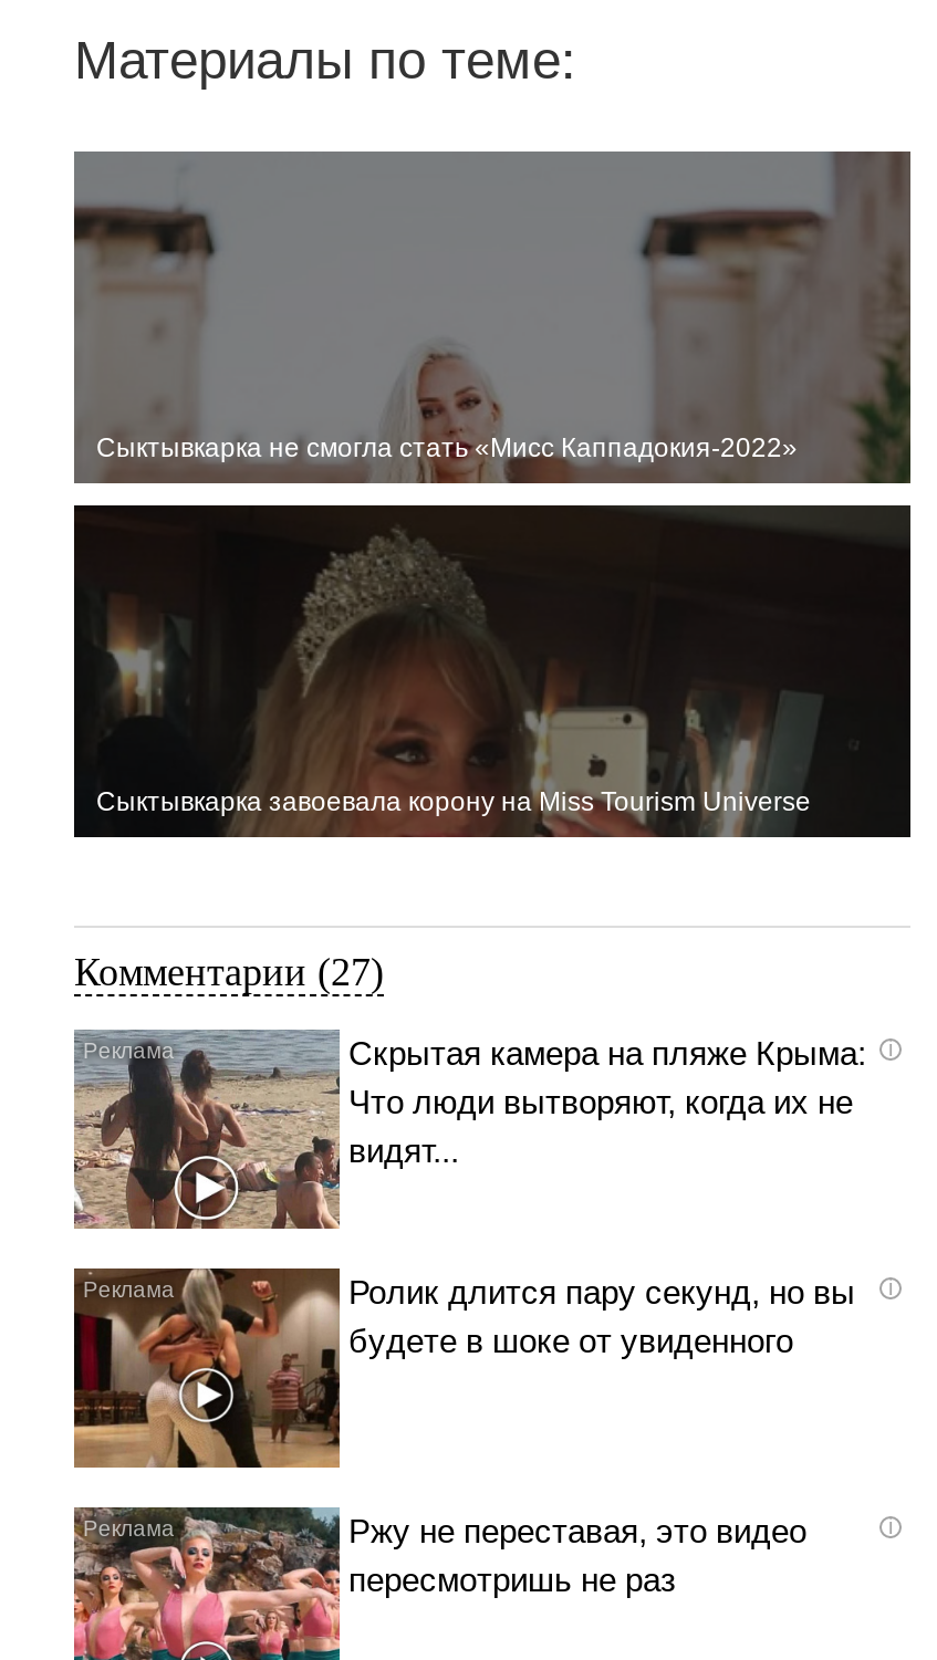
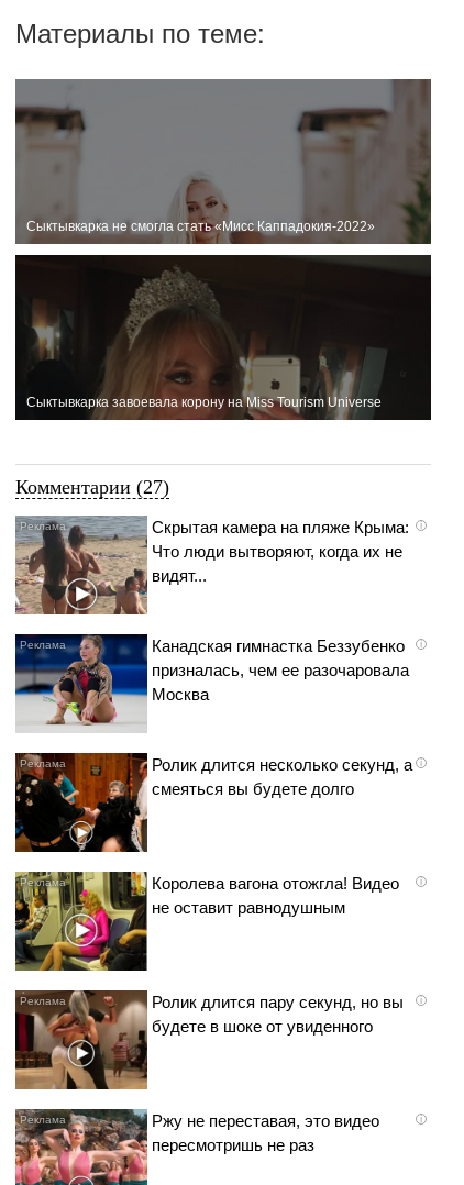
none -> [14,634,409,733] [image] | Канадская гимнастка Беззубенко | призналась, чем ее разочаровала | Москва
none -> [14,753,412,853] [image] | Ролик длится несколько секунд, а | смеяться вы будете долго
none -> [15,871,399,972] [image] | Королева вагона отожгла! Видео | не оставит равнодушным

